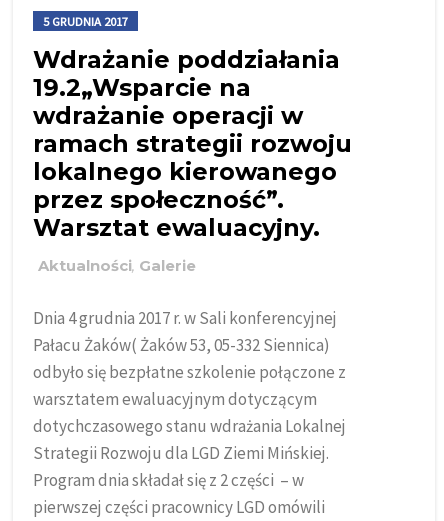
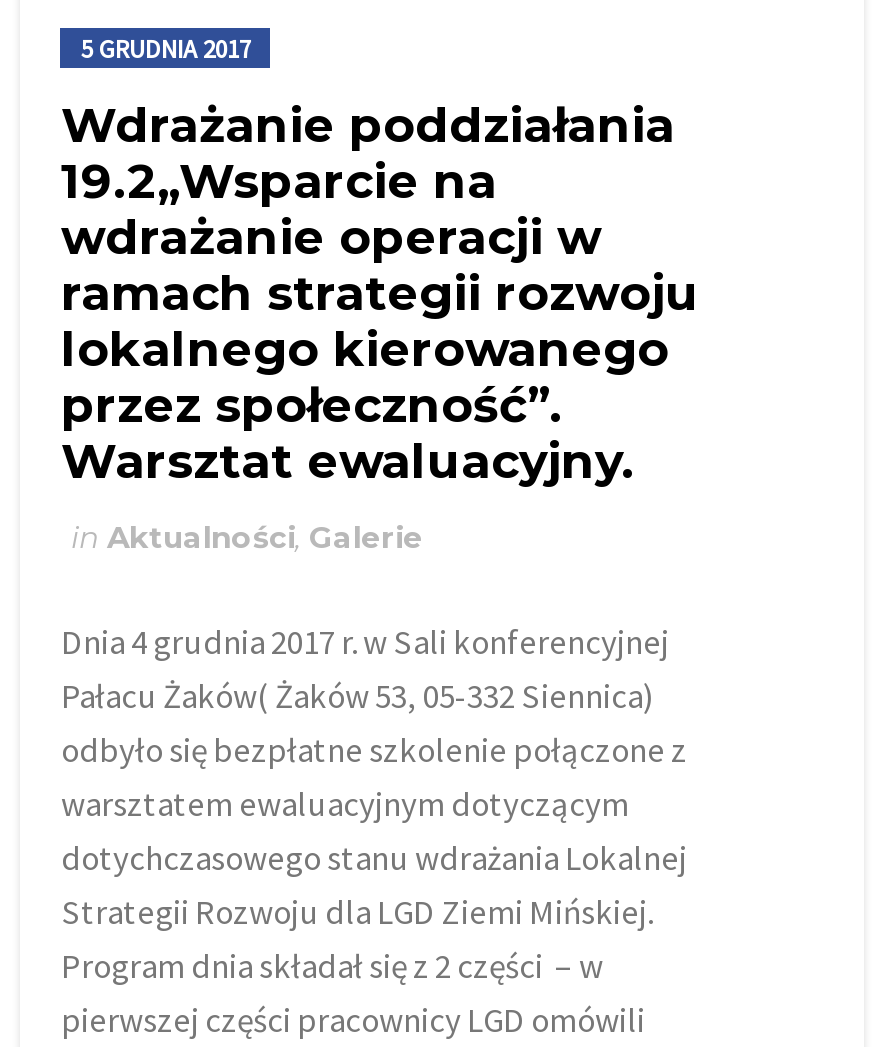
[38,257,196,275] Aktualności, Galerie -> [71,520,423,556] in Aktualności, Galerie

